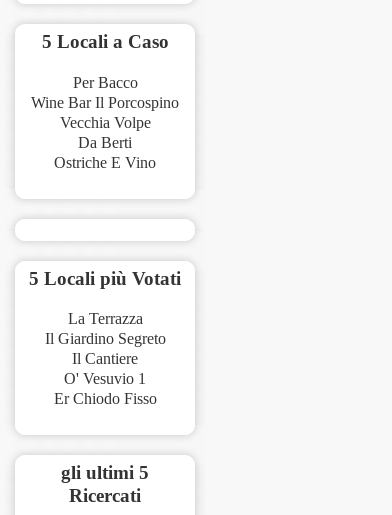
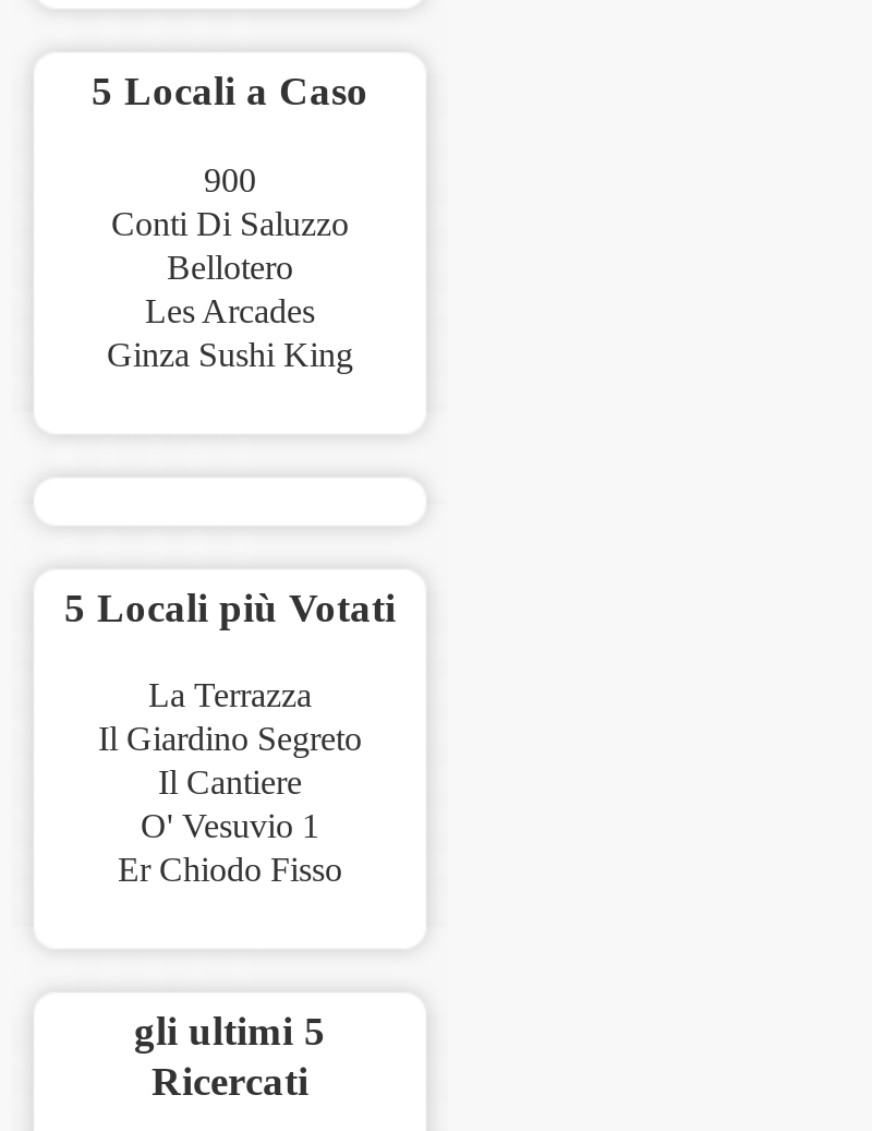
[31,74,179,171] Per Bacco | Wine Bar Il Porcospino | Vecchia Volpe | Da Berti | Ostriche E Vino -> [107,161,353,372] 900 | Conti Di Saluzzo | Bellotero | Les Arcades | Ginza Sushi King

